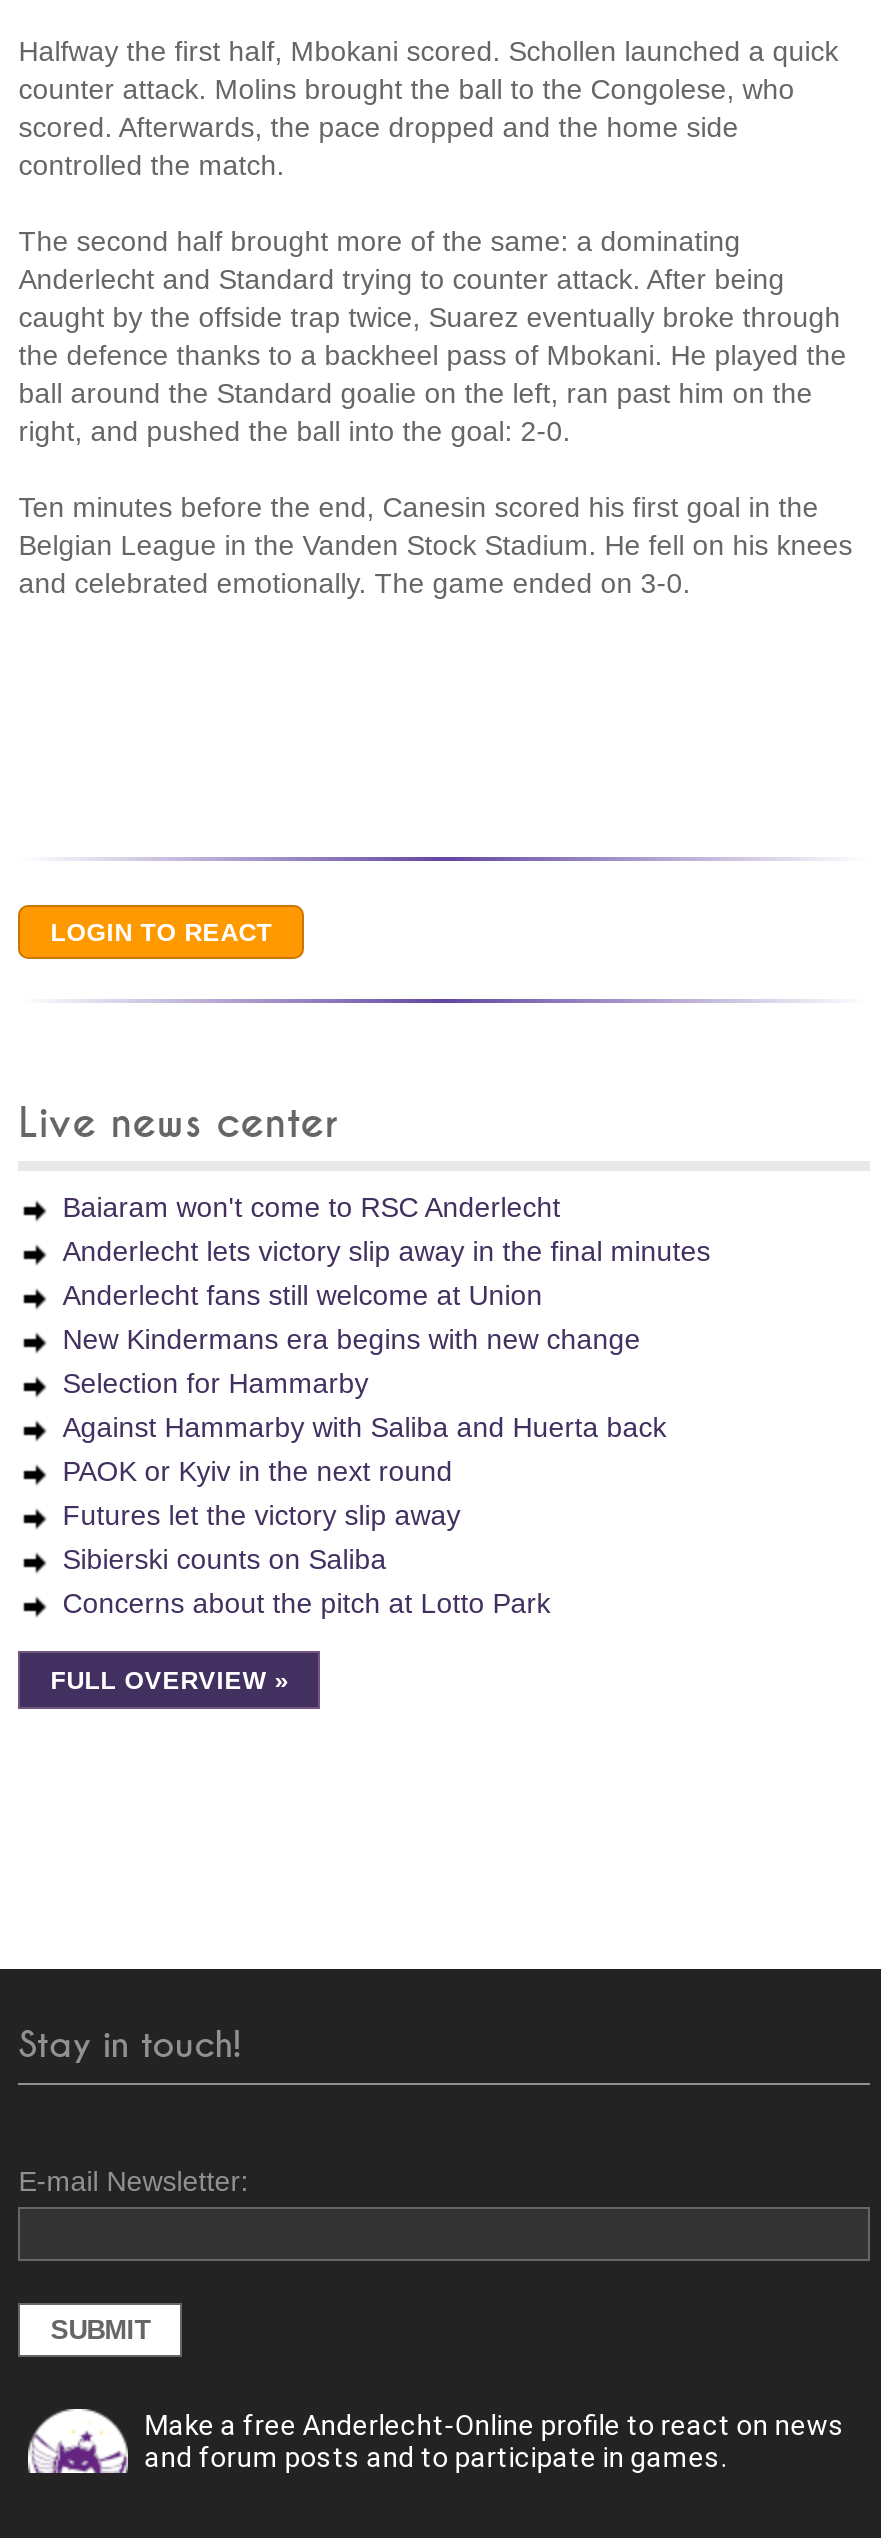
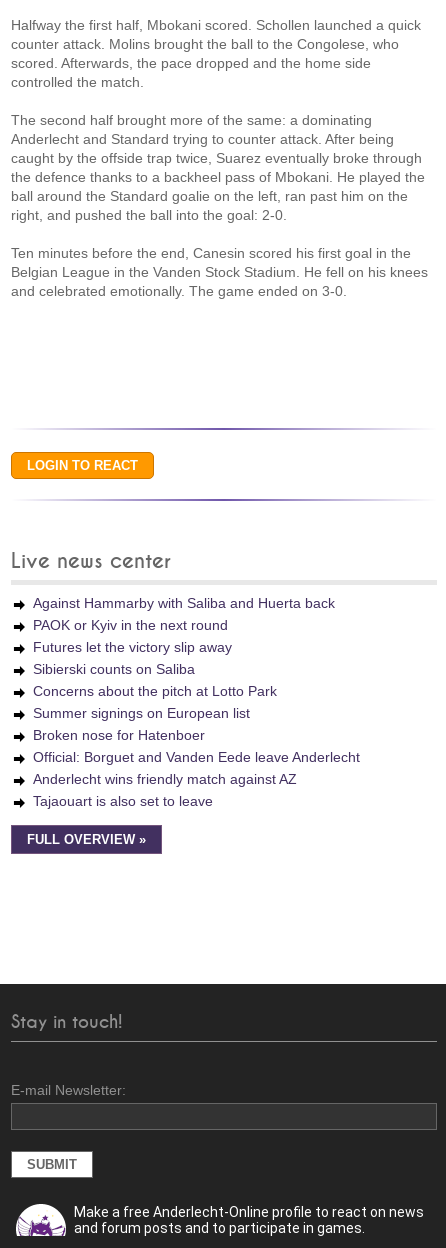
[62,1191,710,1399] Baiaram won't come to RSC Anderlecht | Anderlecht lets victory slip away in the final minutes | Anderlecht fans still welcome at Union | New Kindermans era begins with new change | Selection for Hammarby -> none
moved [62,1411,666,1619] -> [33,595,335,699]: Against Hammarby with Saliba and Huerta back | PAOK or Kyiv in the next round | Futures let the victory slip away | Sibierski counts on Saliba | Concerns about the pitch at Lotto Park
none -> [33,705,360,809] Summer signings on European list | Broken nose for Hatenboer | Official: Borguet and Vanden Eede leave Anderlecht | Anderlecht wins friendly match against AZ | Tajaouart is also set to leave

